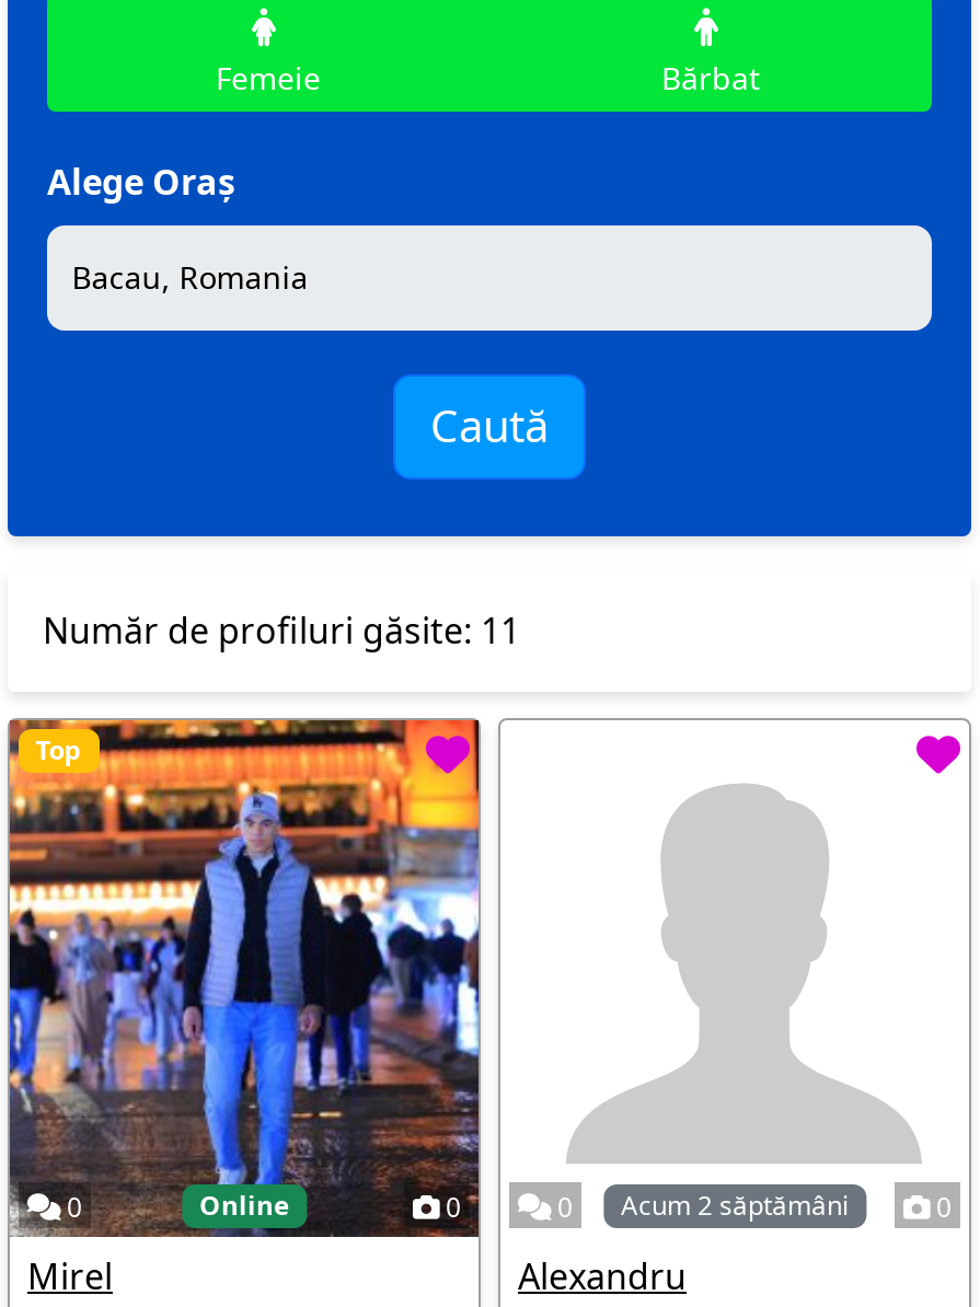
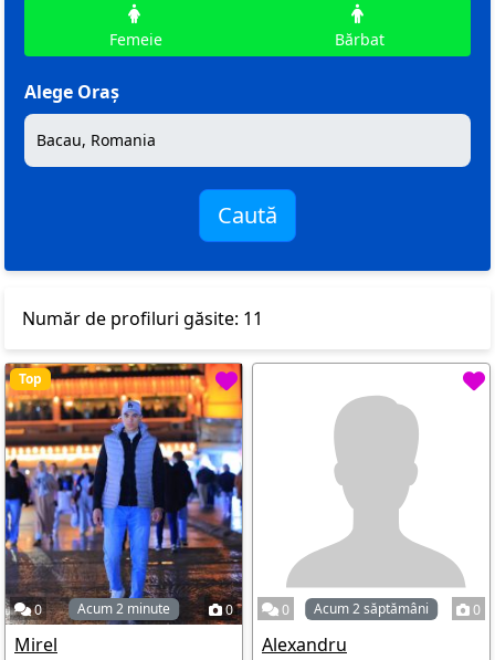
[199,1187,289,1224] Online -> [77,599,170,618] Acum 2 minute

